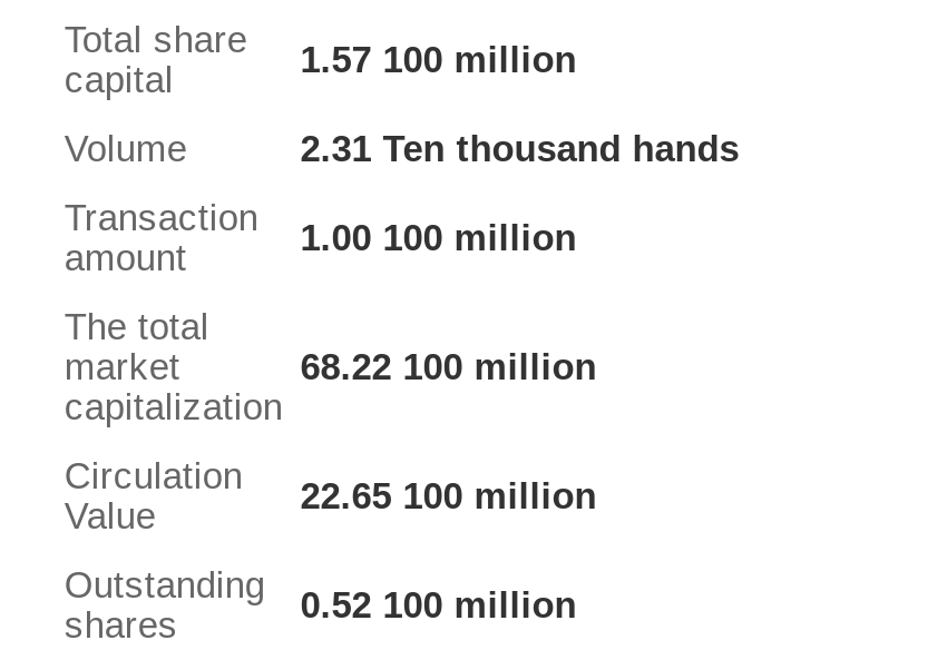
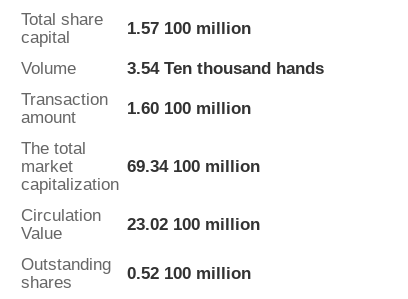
[300,127,739,170] 2.31 Ten thousand hands -> [127,59,324,78] 3.54 Ten thousand hands
[64,197,577,259] Transaction 1.00 100 million -> [21,90,251,118] Transaction 1.60 100 million
[300,346,597,388] 68.22 100 million -> [127,157,260,176] 69.34 100 million
[64,455,597,518] Circulation 22.65 100 million -> [21,206,260,234] Circulation 23.02 100 million

